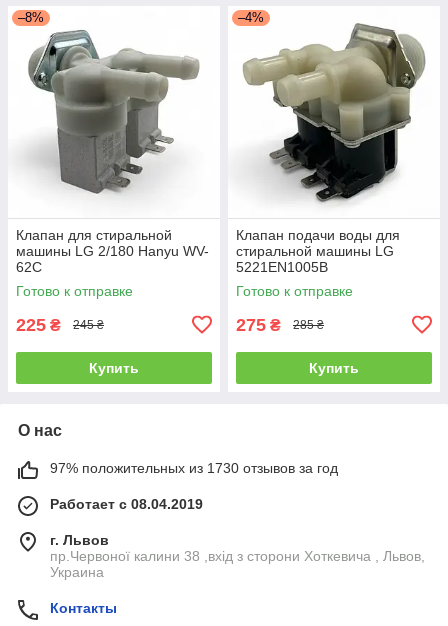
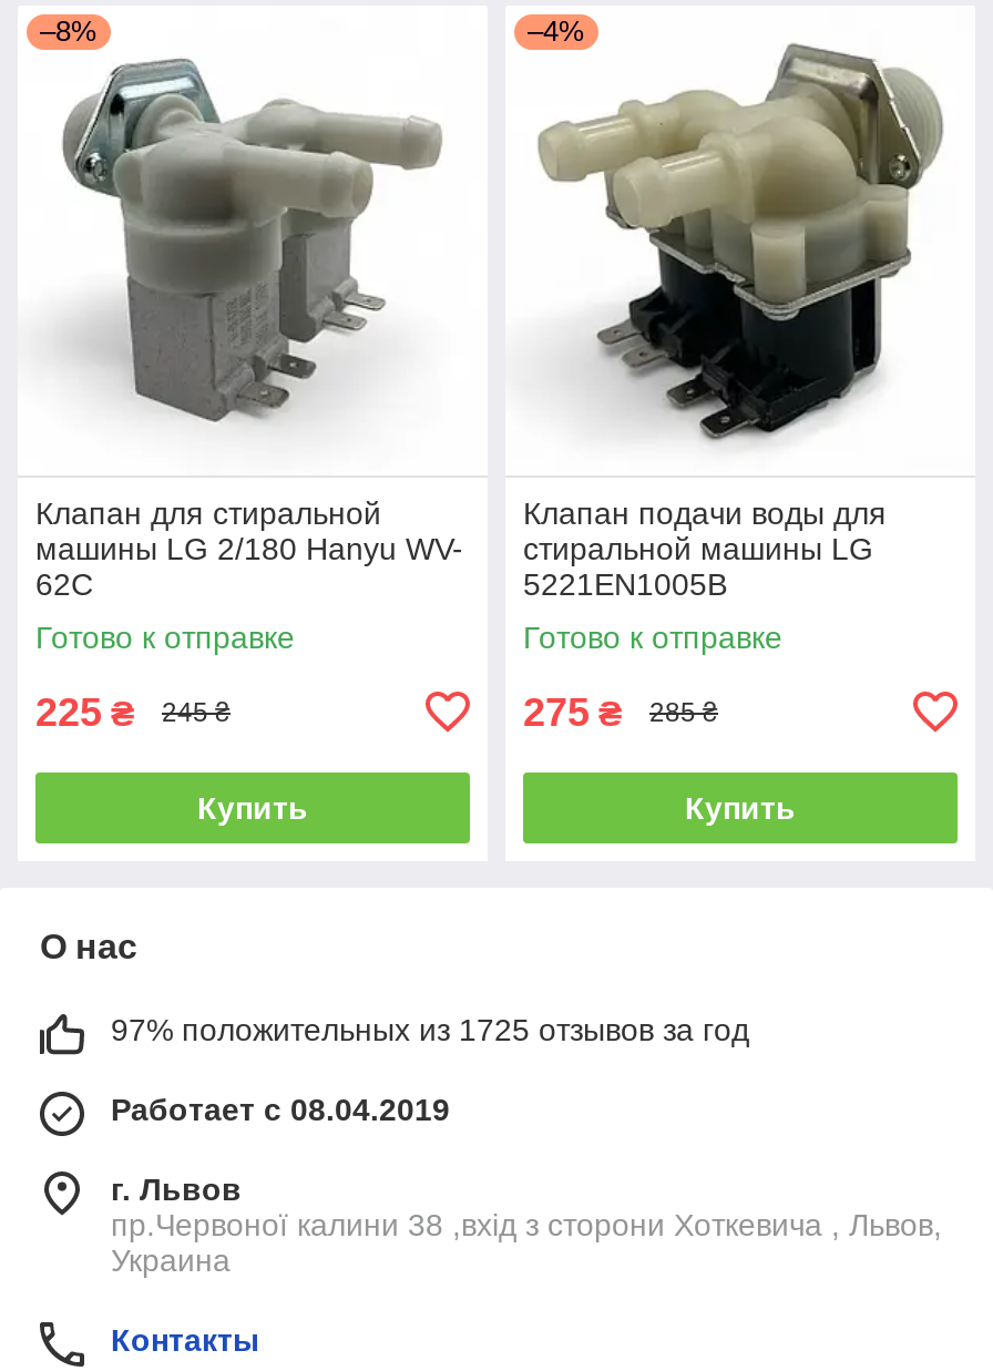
[50,460,338,476] 97% положительных из 1730 отзывов за год -> [111,1011,749,1047] 97% положительных из 1725 отзывов за год

